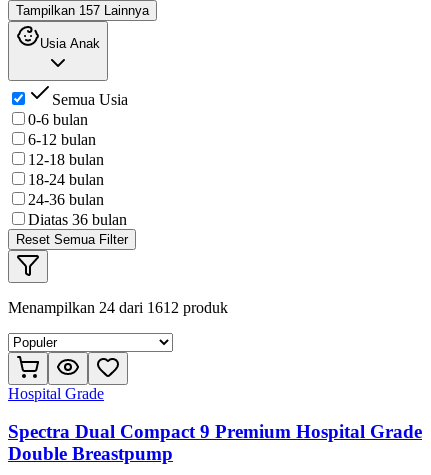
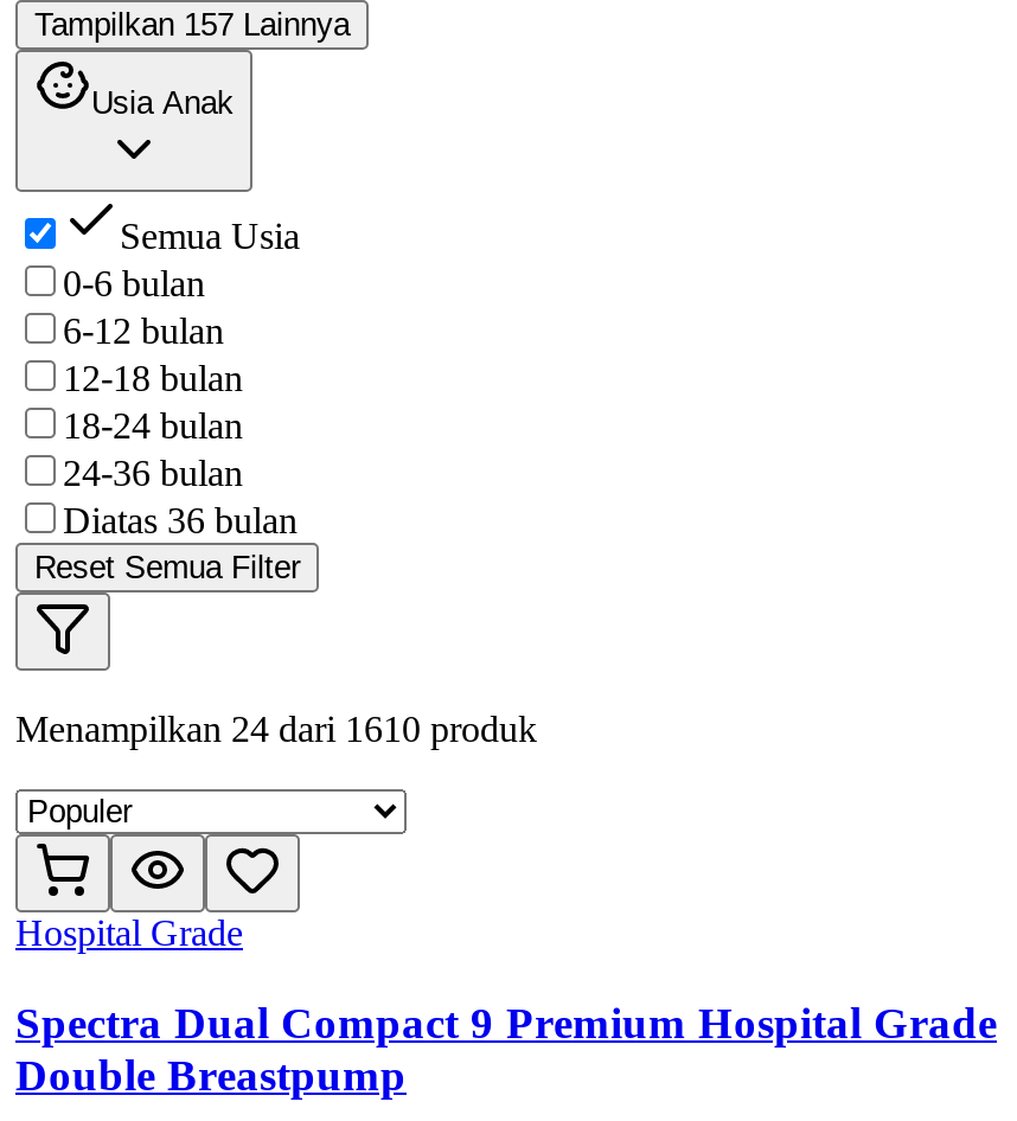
[8,299,228,316] Menampilkan 24 dari 1612 produk -> [15,708,537,748] Menampilkan 24 dari 1610 produk

